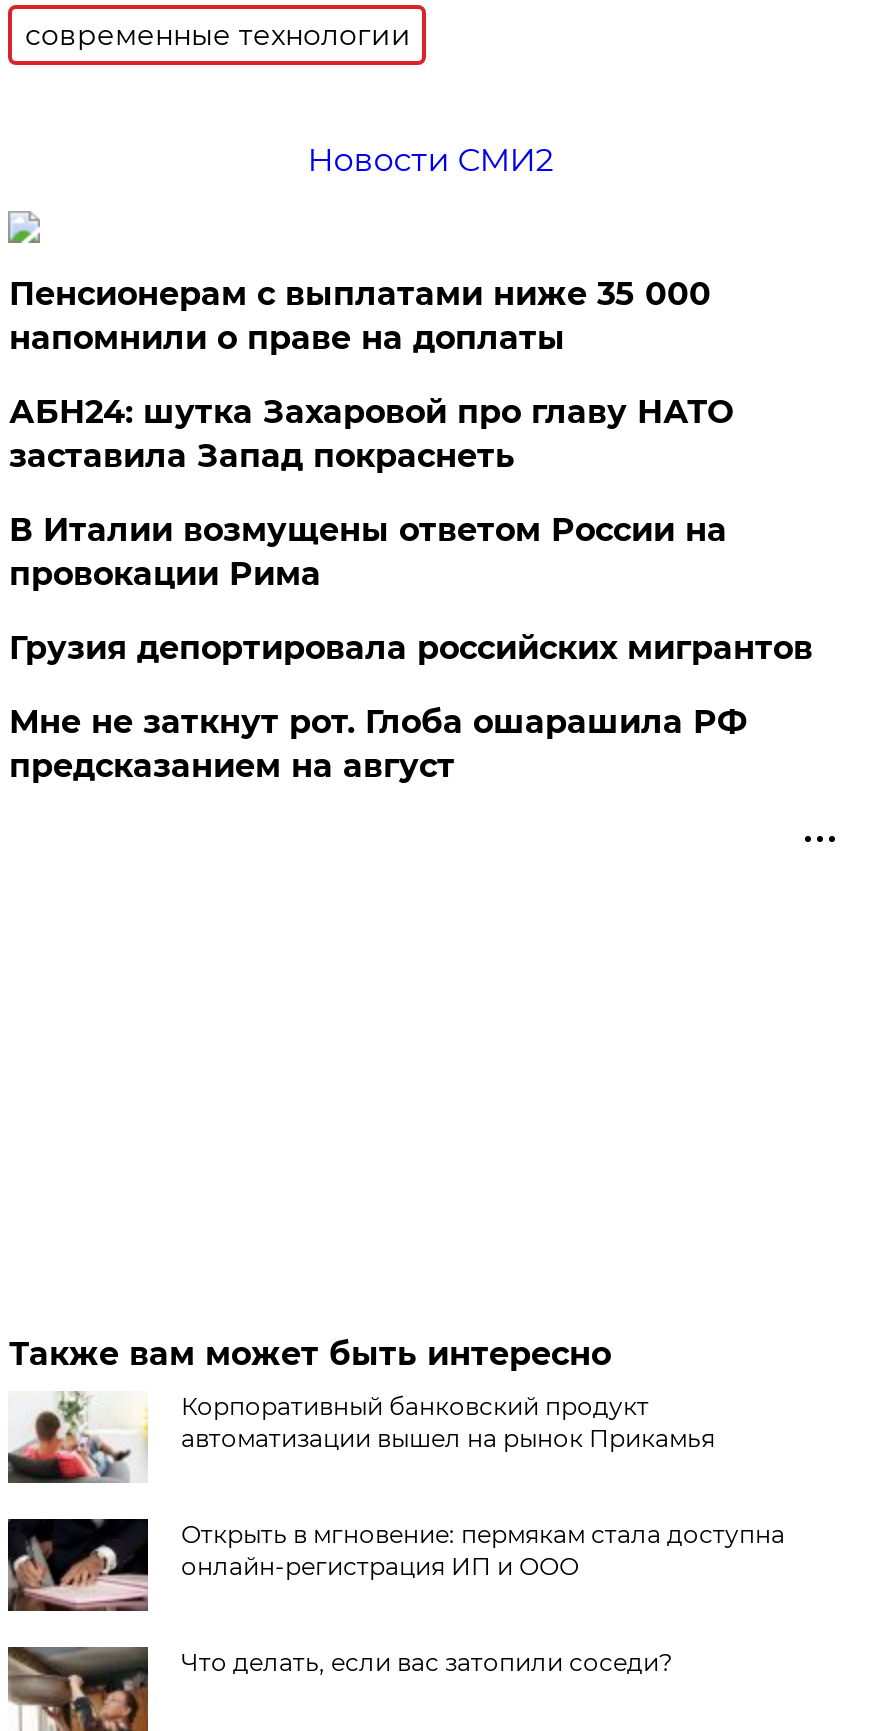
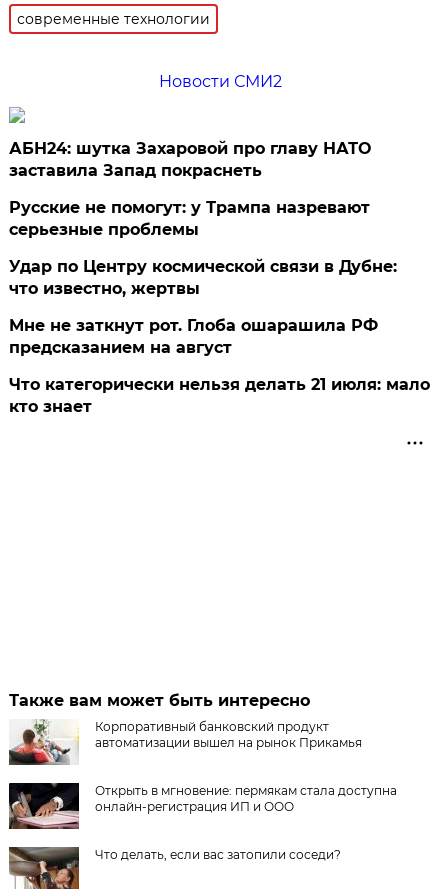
[9,275,711,357] Пенсионерам с выплатами ниже 35 000 | напомнили о праве на доплаты -> none
moved [9,393,733,475] -> [9,139,371,180]: АБН24: шутка Захаровой про главу НАТО | заставила Запад покраснеть
[9,511,727,593] В Италии возмущены ответом России на | провокации Рима -> [9,198,370,239] Русские не помогут: у Трампа назревают | серьезные проблемы
[9,629,813,667] Грузия депортировала российских мигрантов -> [9,257,397,298] Удар по Центру космической связи в Дубне: | что известно, жертвы
moved [9,703,747,785] -> [9,316,378,357]: Мне не заткнут рот. Глоба ошарашила РФ | предсказанием на август
none -> [9,375,430,416] Что категорически нельзя делать 21 июля: мало | кто знает

